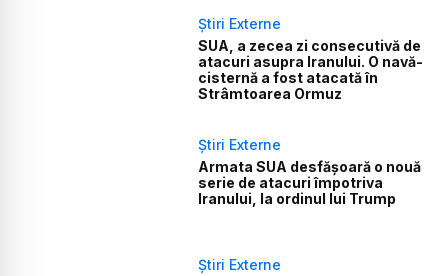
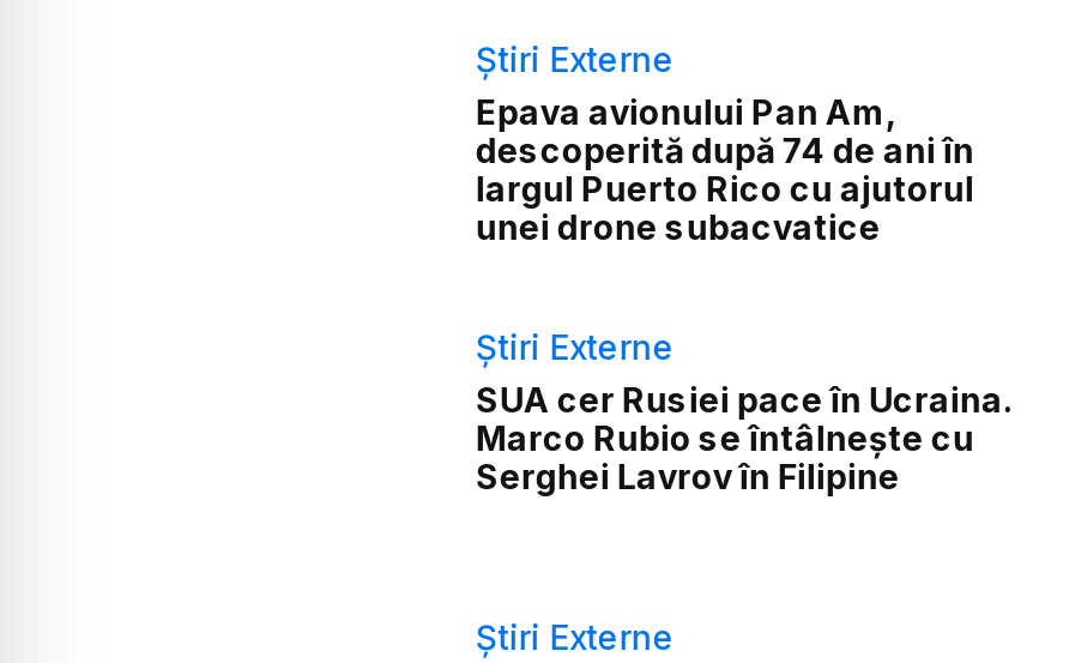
[198,37,423,102] SUA, a zecea zi consecutivă de | atacuri asupra Iranului. O navă- | cisternă a fost atacată în | Strâmtoarea Ormuz -> [476,91,974,247] Epava avionului Pan Am, | descoperită după 74 de ani în | largul Puerto Rico cu ajutorul | unei drone subacvatice
[198,158,421,207] Armata SUA desfășoară o nouă | serie de atacuri împotriva | Iranului, la ordinul lui Trump -> [476,380,1012,497] SUA cer Rusiei pace în Ucraina. | Marco Rubio se întâlnește cu | Serghei Lavrov în Filipine

